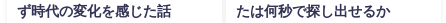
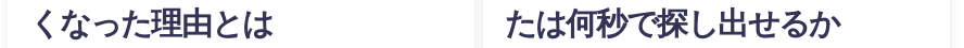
[17,4,171,18] ず時代の変化を感じた話 -> [29,9,272,38] くなった理由とは

